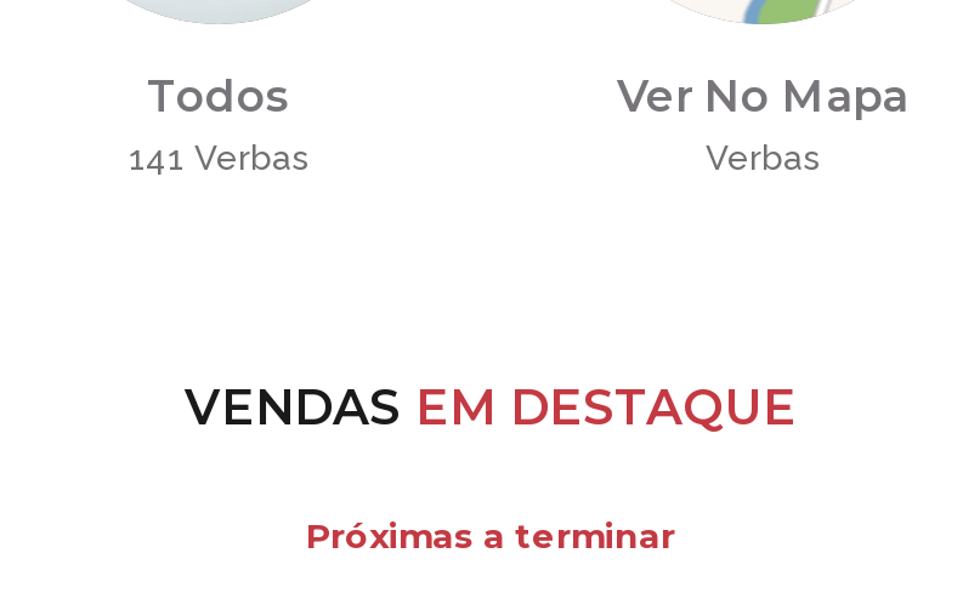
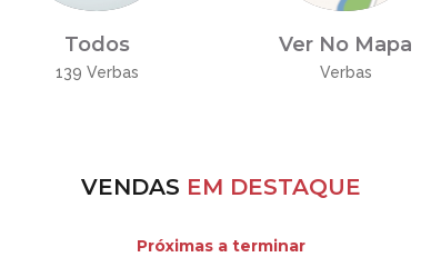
[129,139,308,178] 141 Verbas -> [55,64,138,82] 139 Verbas

